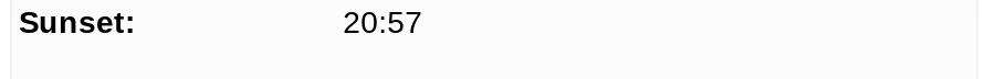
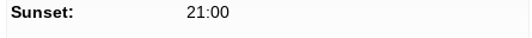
[343,5,423,40] 20:57 -> [186,3,229,22] 21:00

